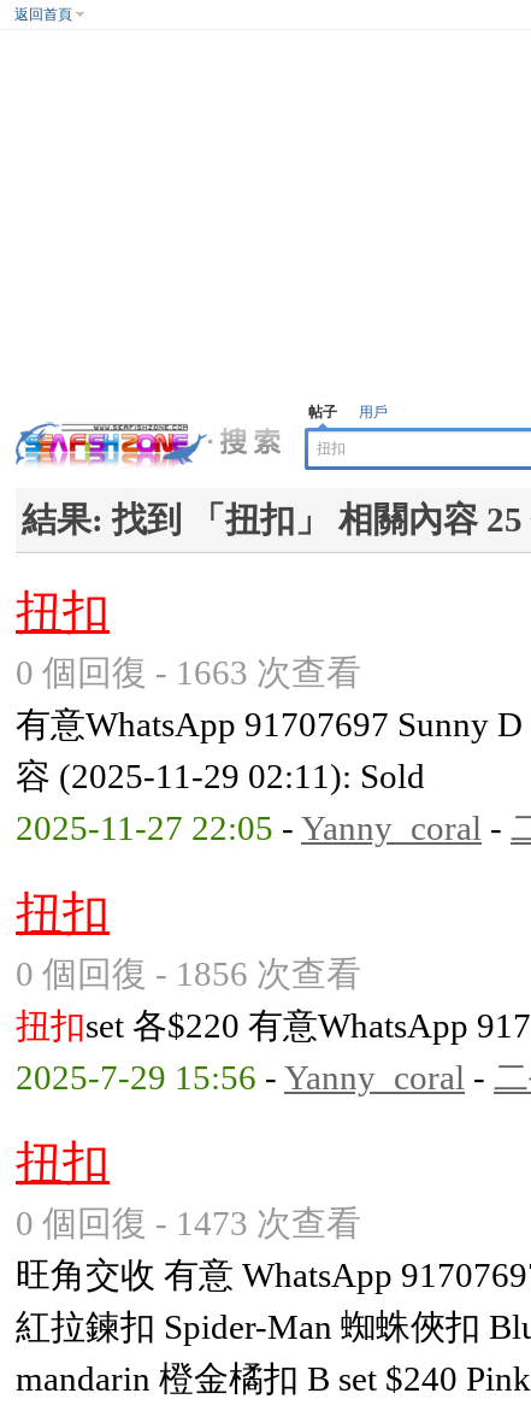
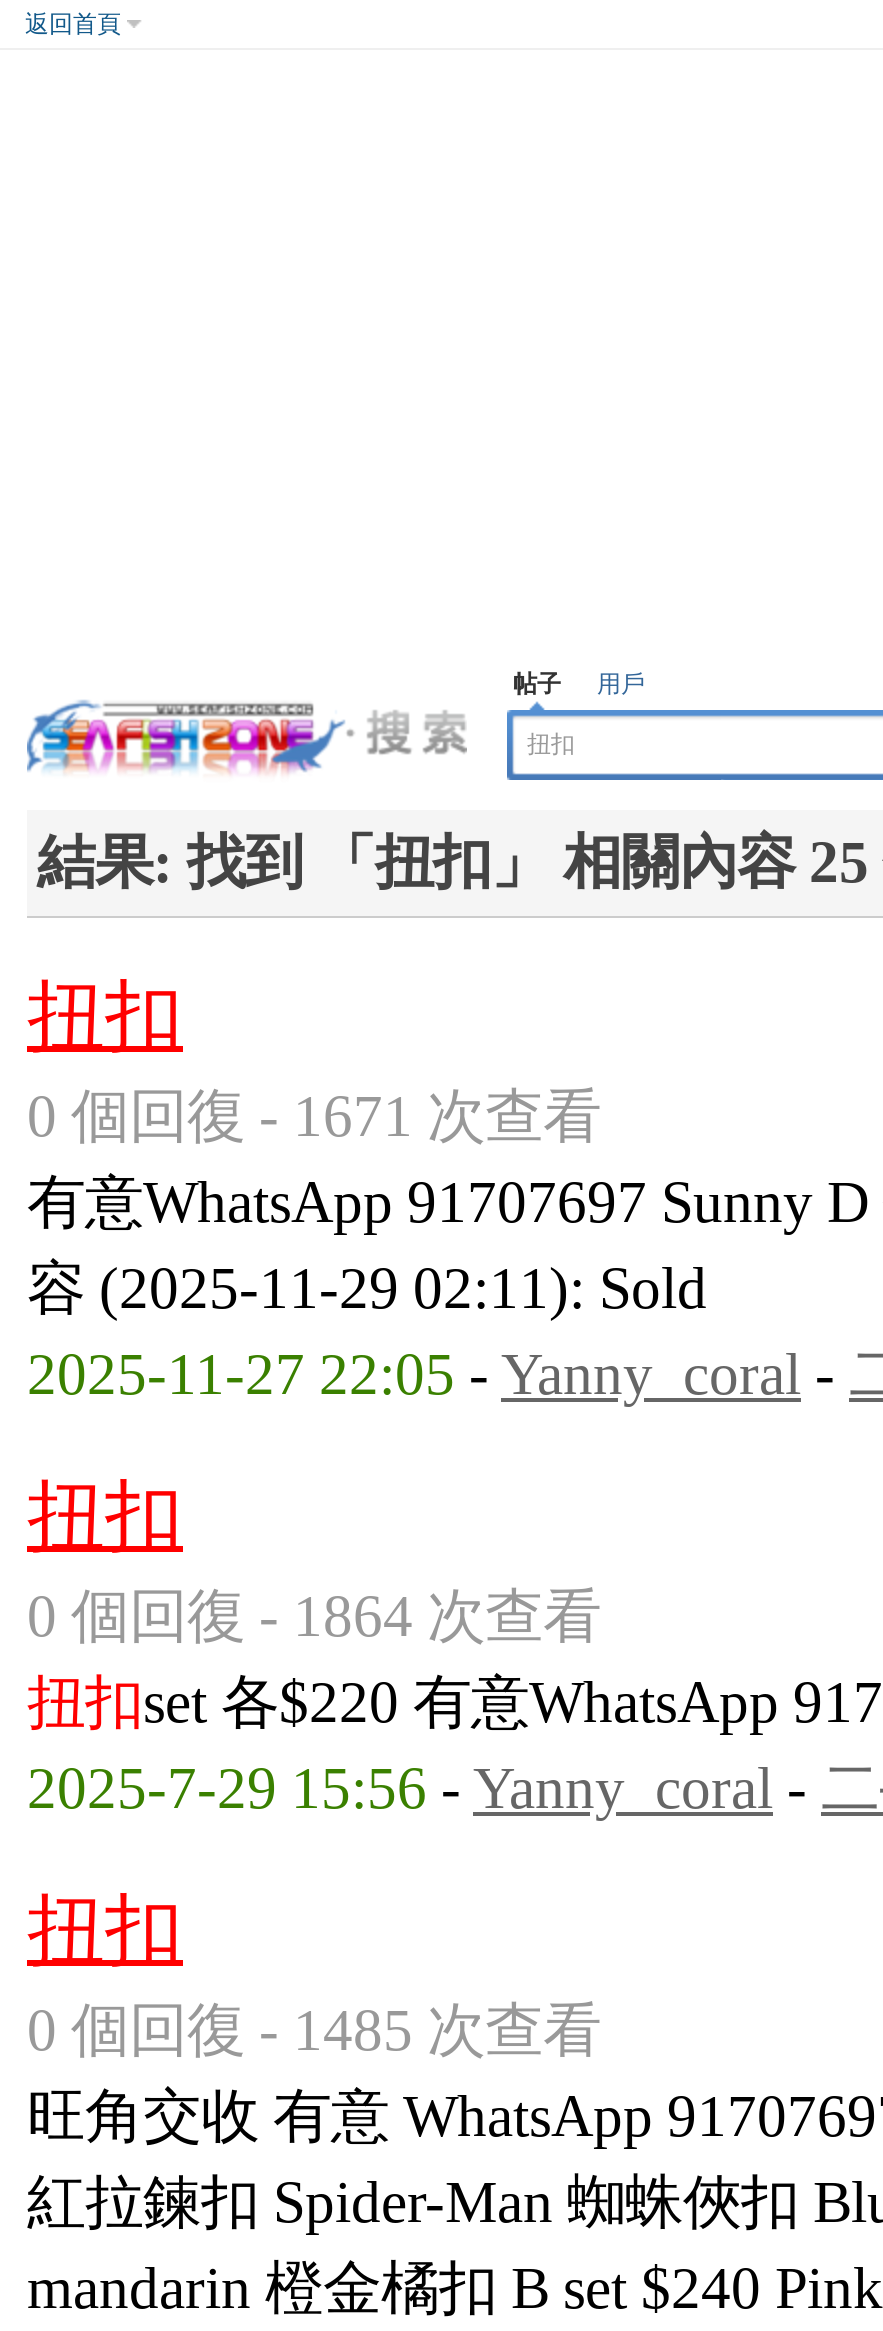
[16,653,361,692] 0 個回復 - 1663 次查看 -> [27,1084,601,1148] 0 個回復 - 1671 次查看
[16,954,361,993] 0 個回復 - 1856 次查看 -> [27,1584,601,1648] 0 個回復 - 1864 次查看
[16,1204,361,1242] 0 個回復 - 1473 次查看 -> [27,1998,601,2062] 0 個回復 - 1485 次查看

